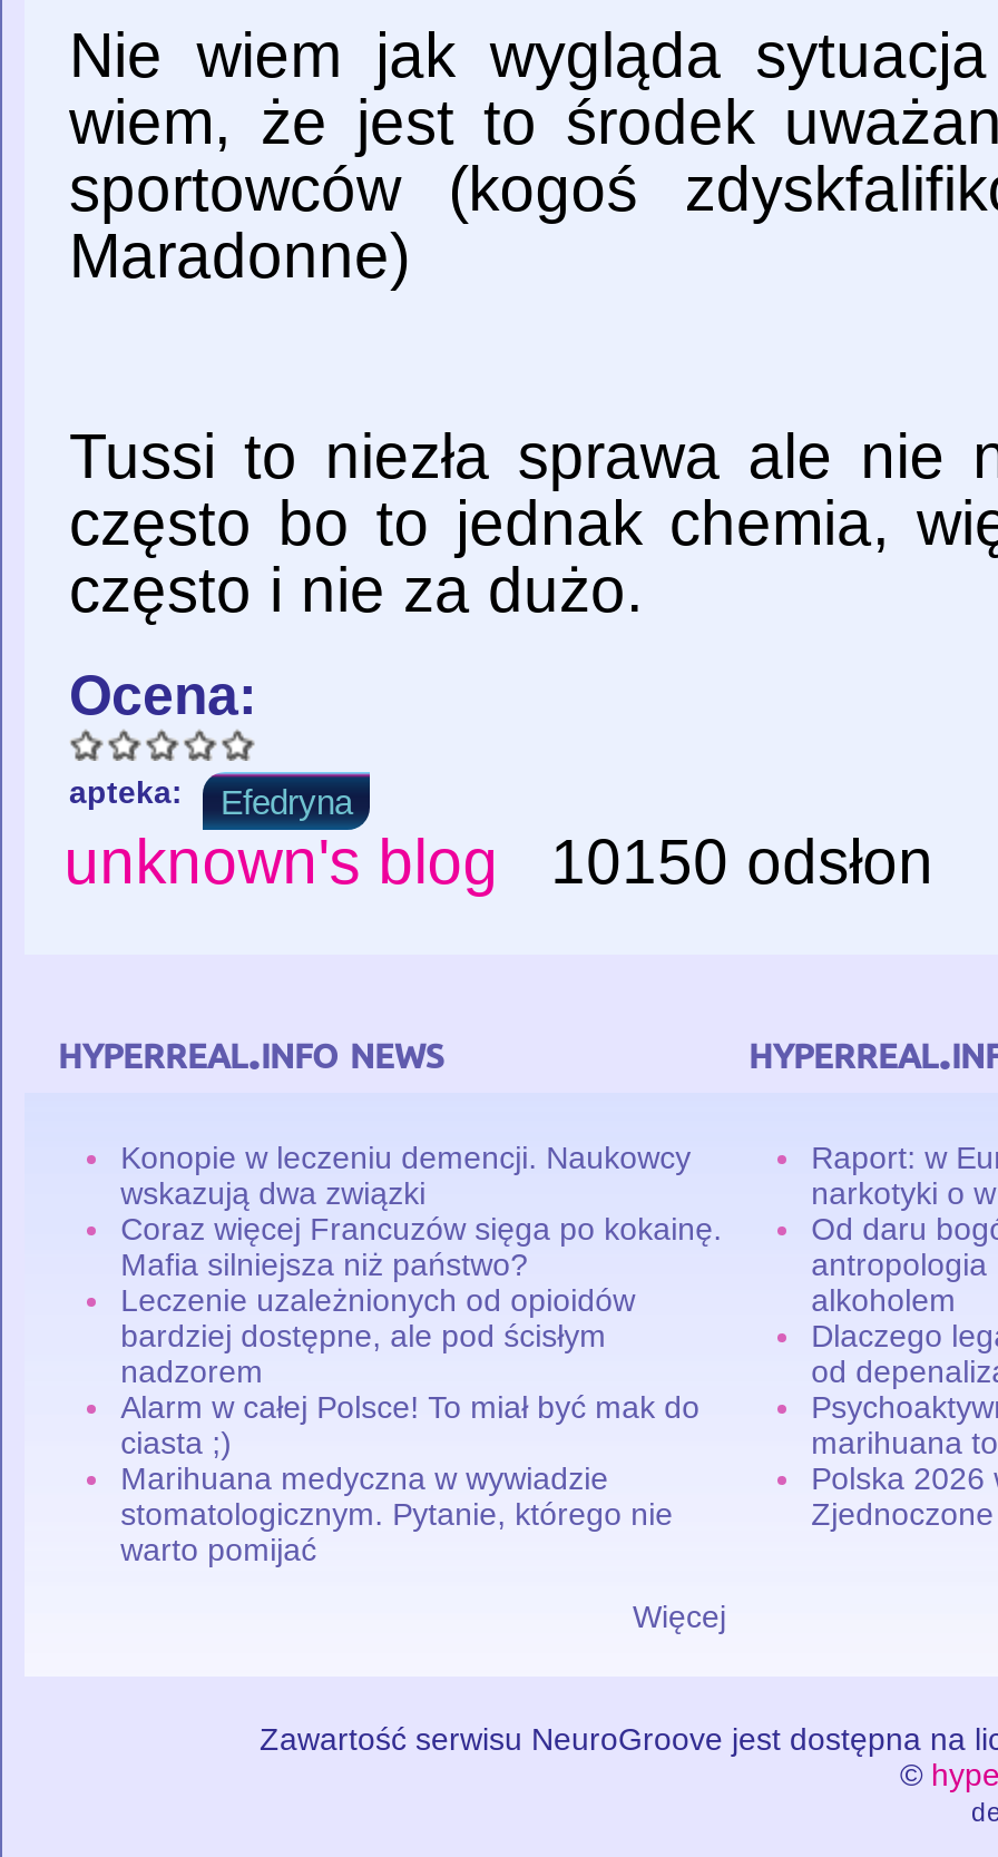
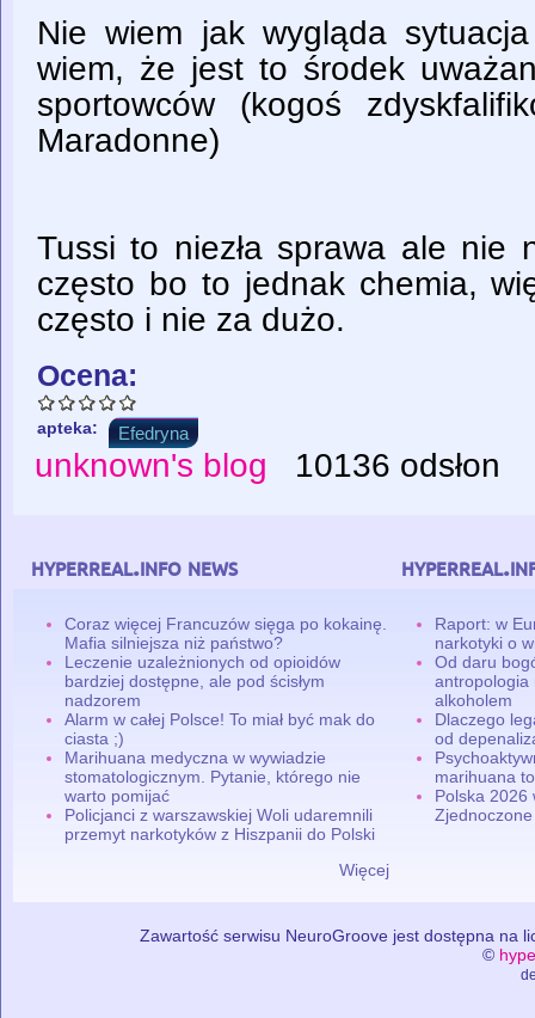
[64,828,934,897] unknown's blog 10150 odsłon -> [34,447,500,484] unknown's blog 10136 odsłon
[121,1139,691,1211] Konopie w leczeniu demencji. Naukowcy | wskazują dwa związki -> none
moved [121,1211,722,1567] -> [65,614,387,805]: Coraz więcej Francuzów sięga po kokainę. | Mafia silniejsza niż państwo? | Leczenie uzależnionych od opioidów | ... | stomatologicznym. Pytanie, którego nie | warto pomijać
none -> [65,805,375,843] Policjanci z warszawskiej Woli udaremnili | przemyt narkotyków z Hiszpanii do Polski

